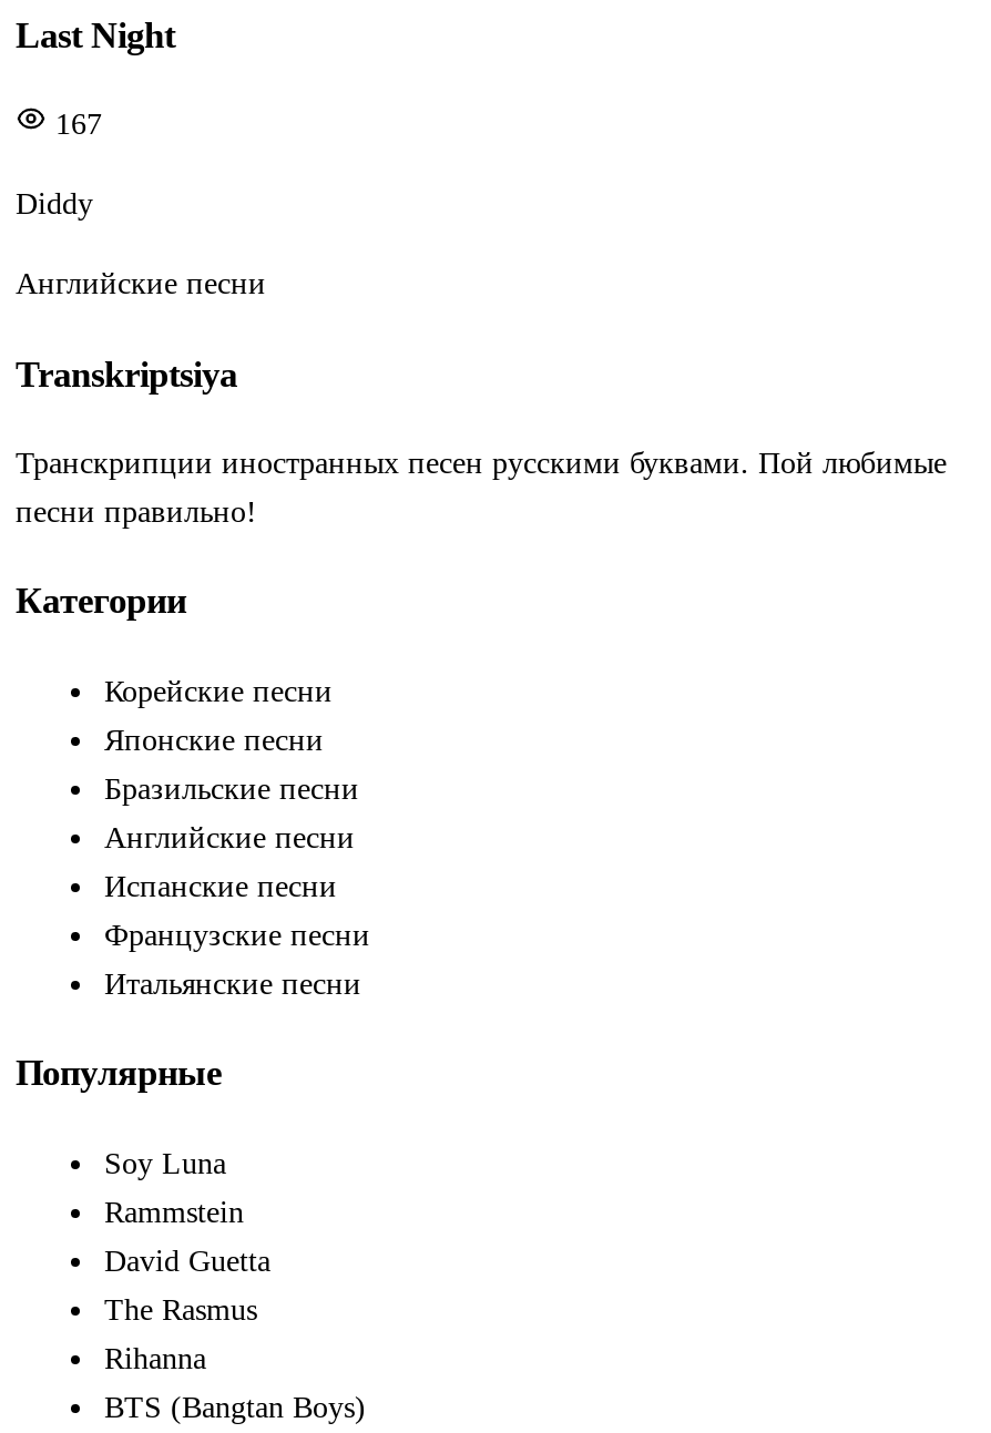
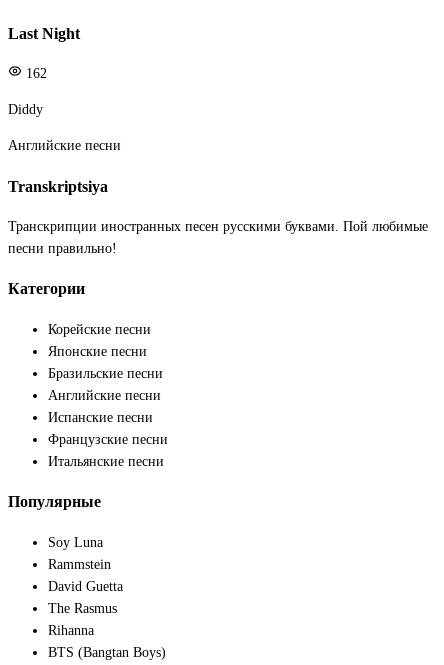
[47,108,102,141] 167 -> [22,66,47,81] 162

